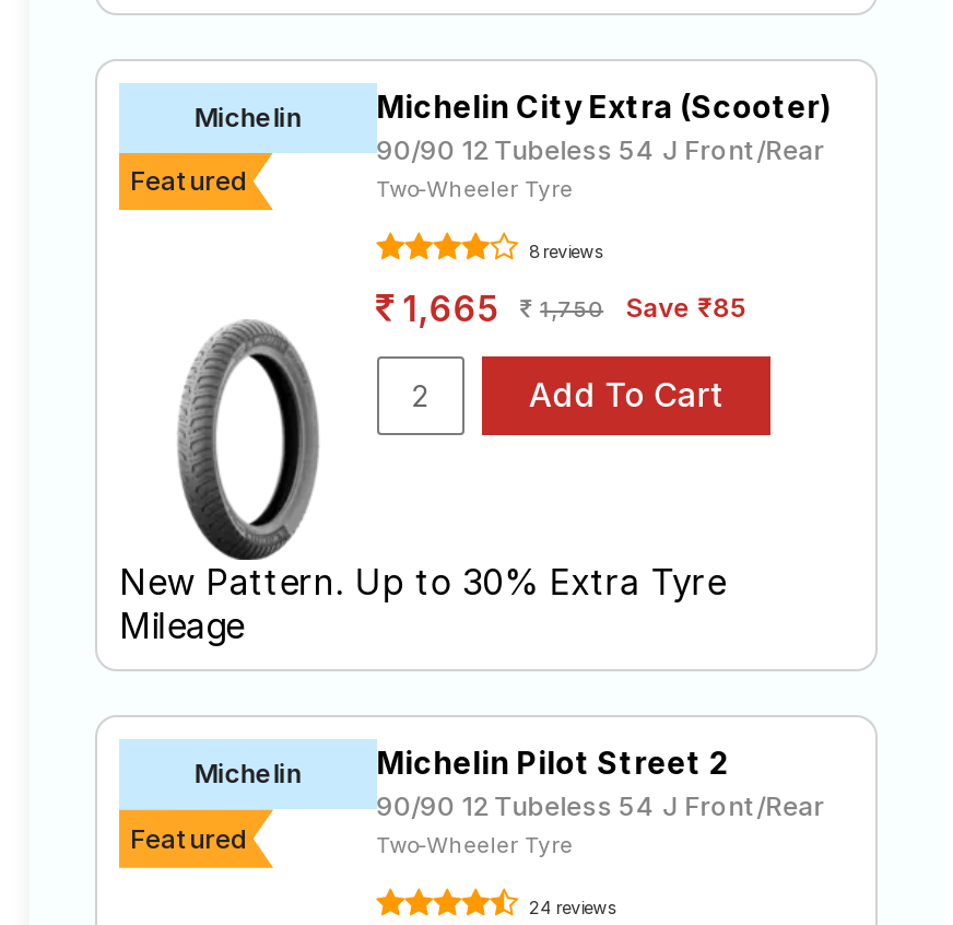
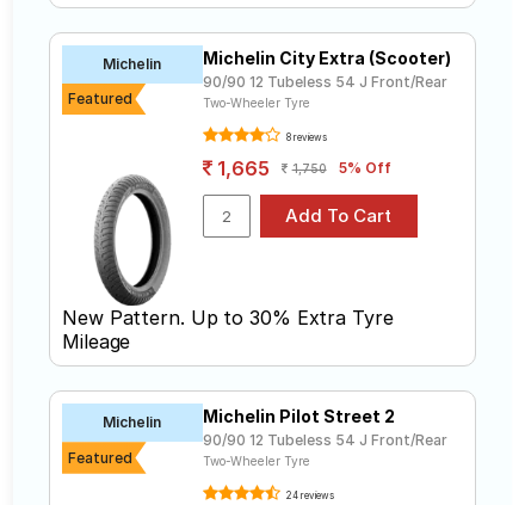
[625,290,746,323] Save ₹85 -> [338,158,391,176] 5% Off

